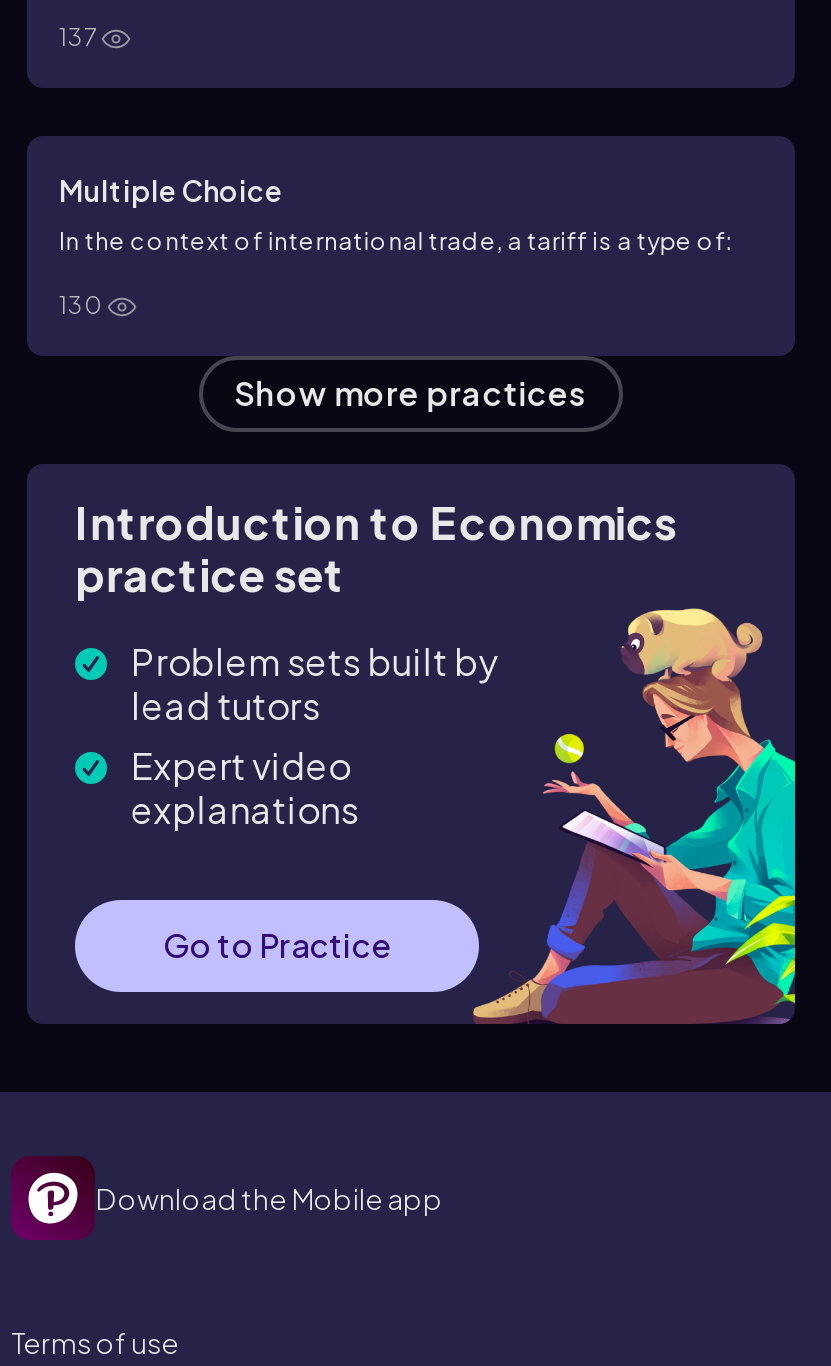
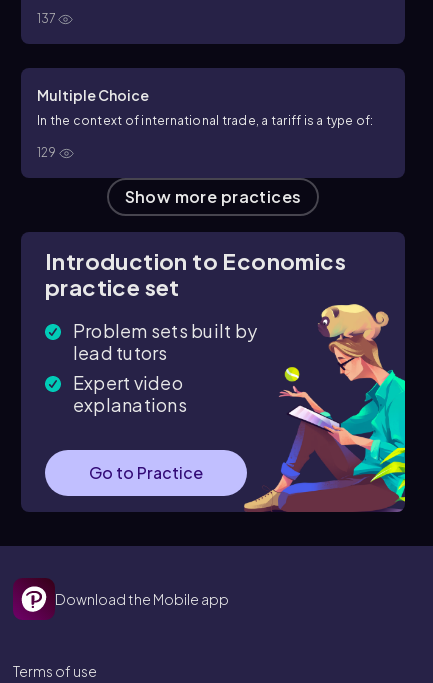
[59,290,102,320] 130 -> [37,145,57,160] 129

